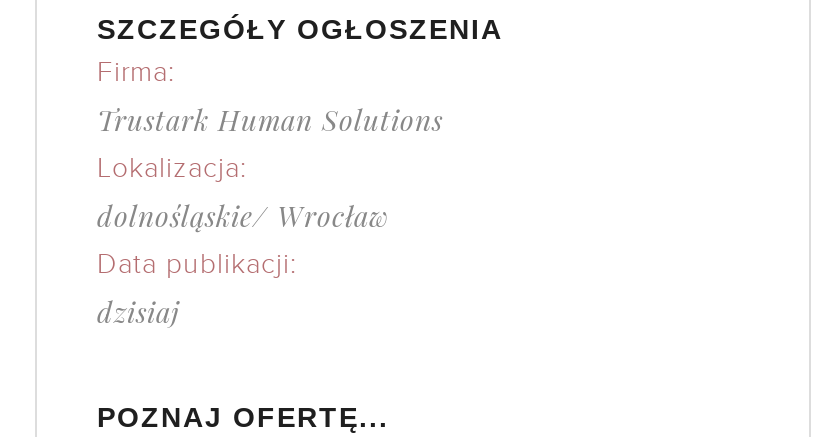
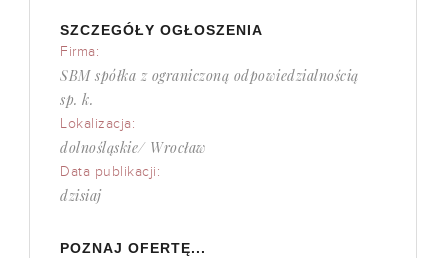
[97,101,443,139] Trustark Human Solutions -> [60,66,358,109] SBM spółka z ograniczoną odpowiedzialnością | sp. k.

